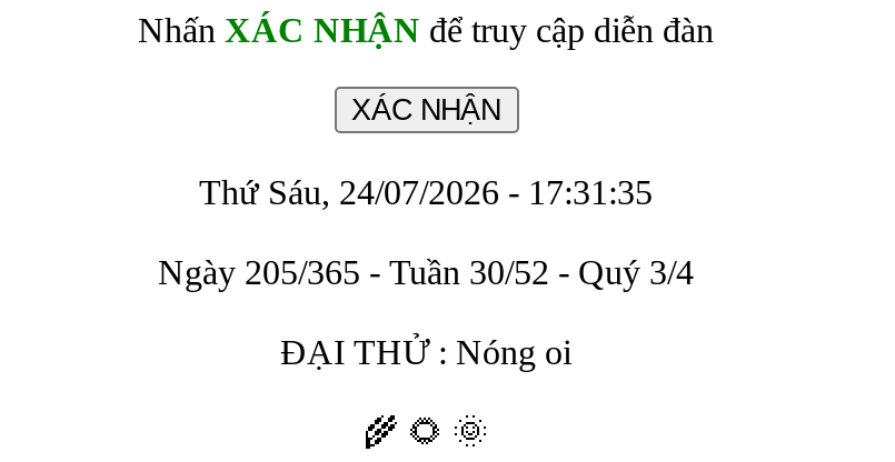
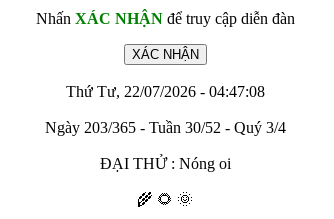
[199,173,653,211] Thứ Sáu, 24/07/2026 - 17:31:35 -> [65,83,264,100] Thứ Tư, 22/07/2026 - 04:47:08
[158,253,694,291] Ngày 205/365 - Tuần 30/52 - Quý 3/4 -> [44,119,285,136] Ngày 203/365 - Tuần 30/52 - Quý 3/4

